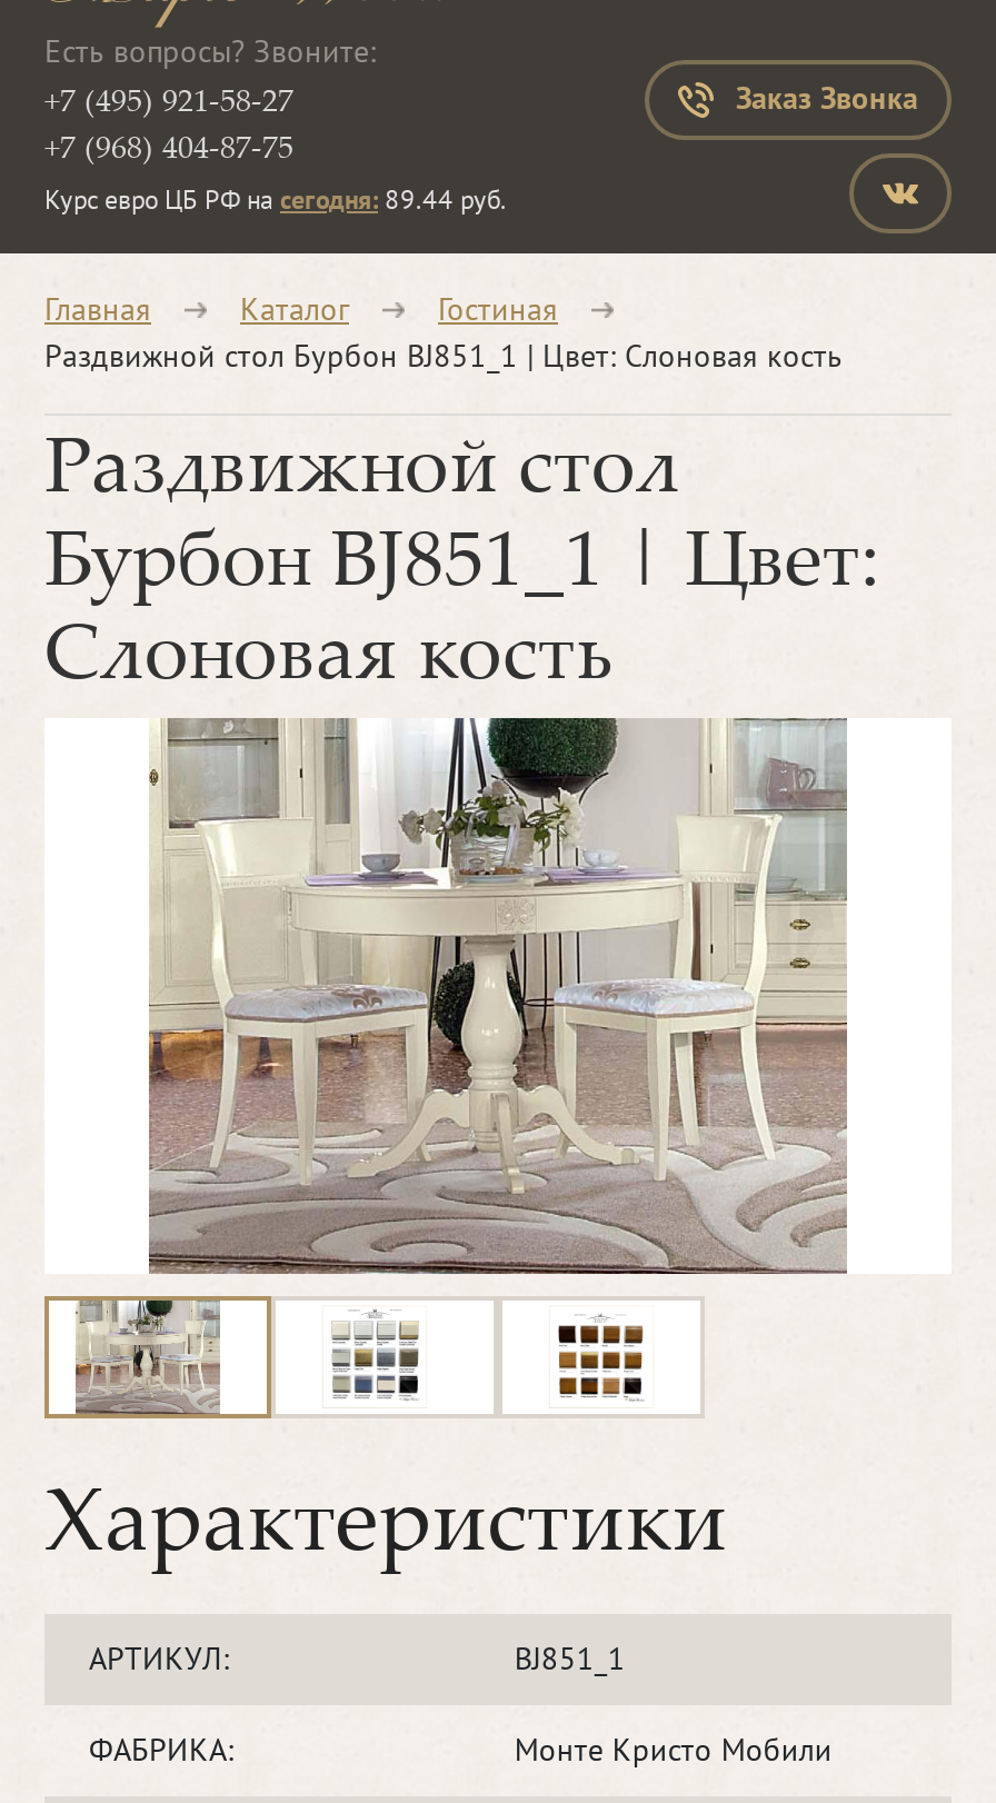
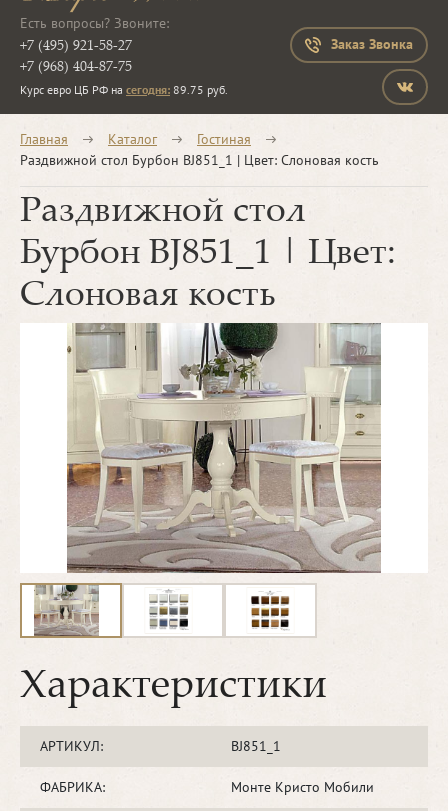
[44,183,507,217] Курс евро ЦБ РФ на сегодня: 89.44 руб. -> [20,82,228,97] Курс евро ЦБ РФ на сегодня: 89.75 руб.

